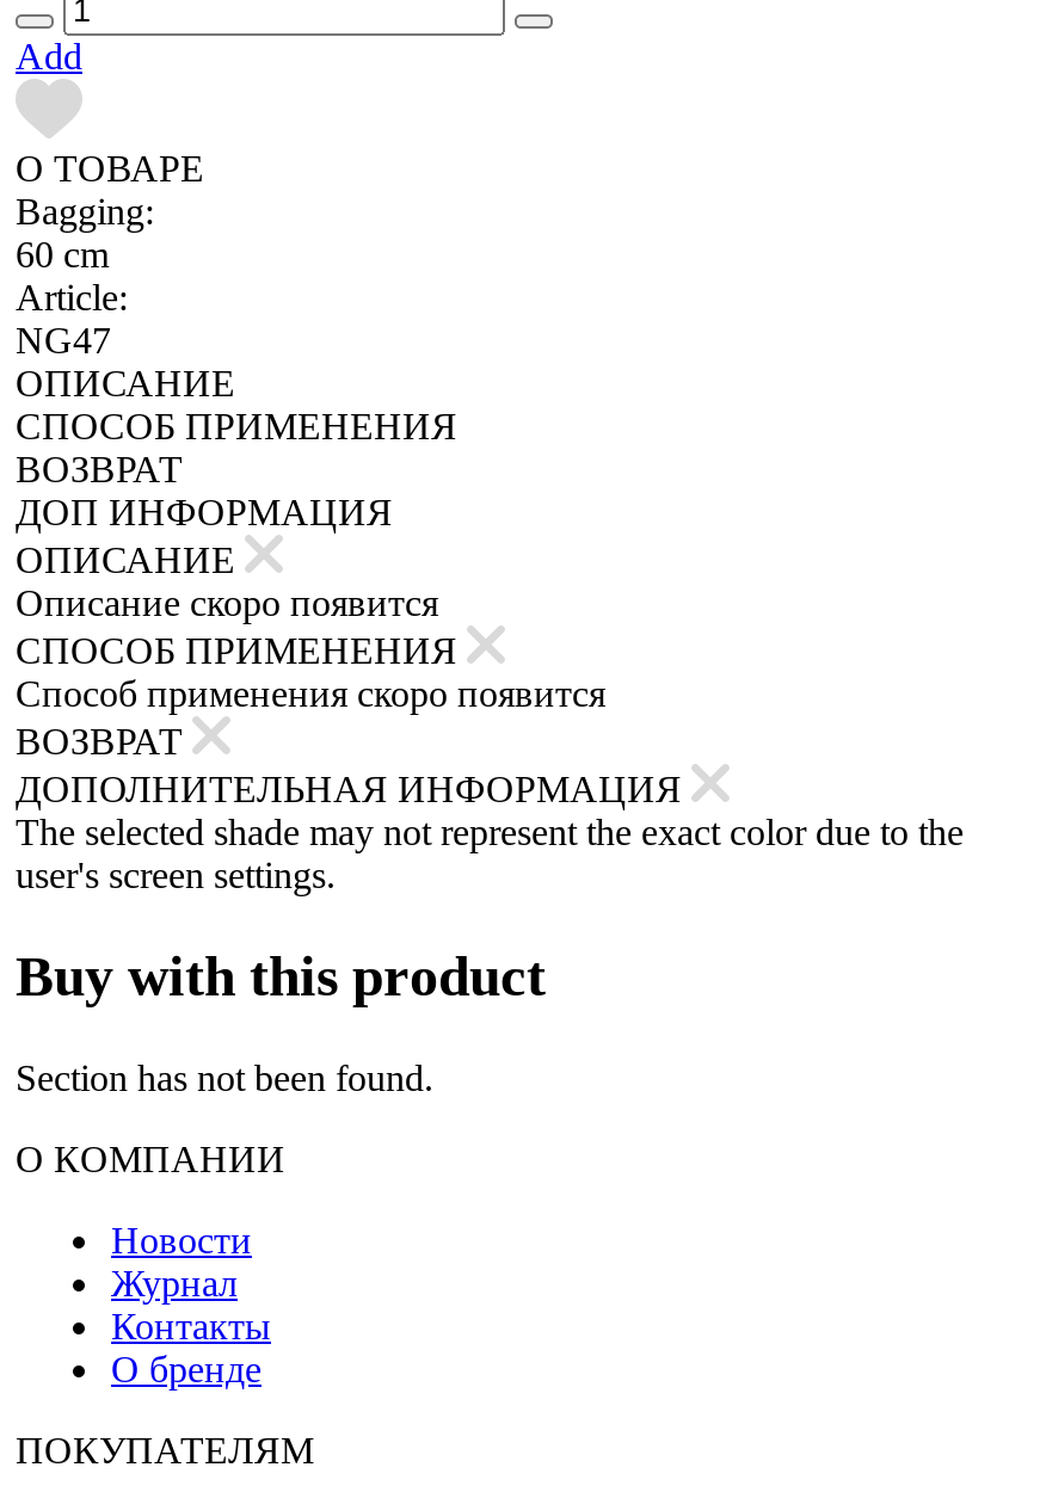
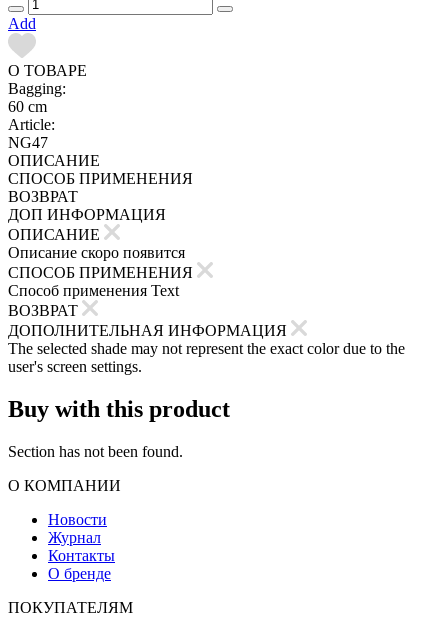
[16,673,605,714] Способ применения скоро появится -> [8,282,179,299] Способ применения Text

